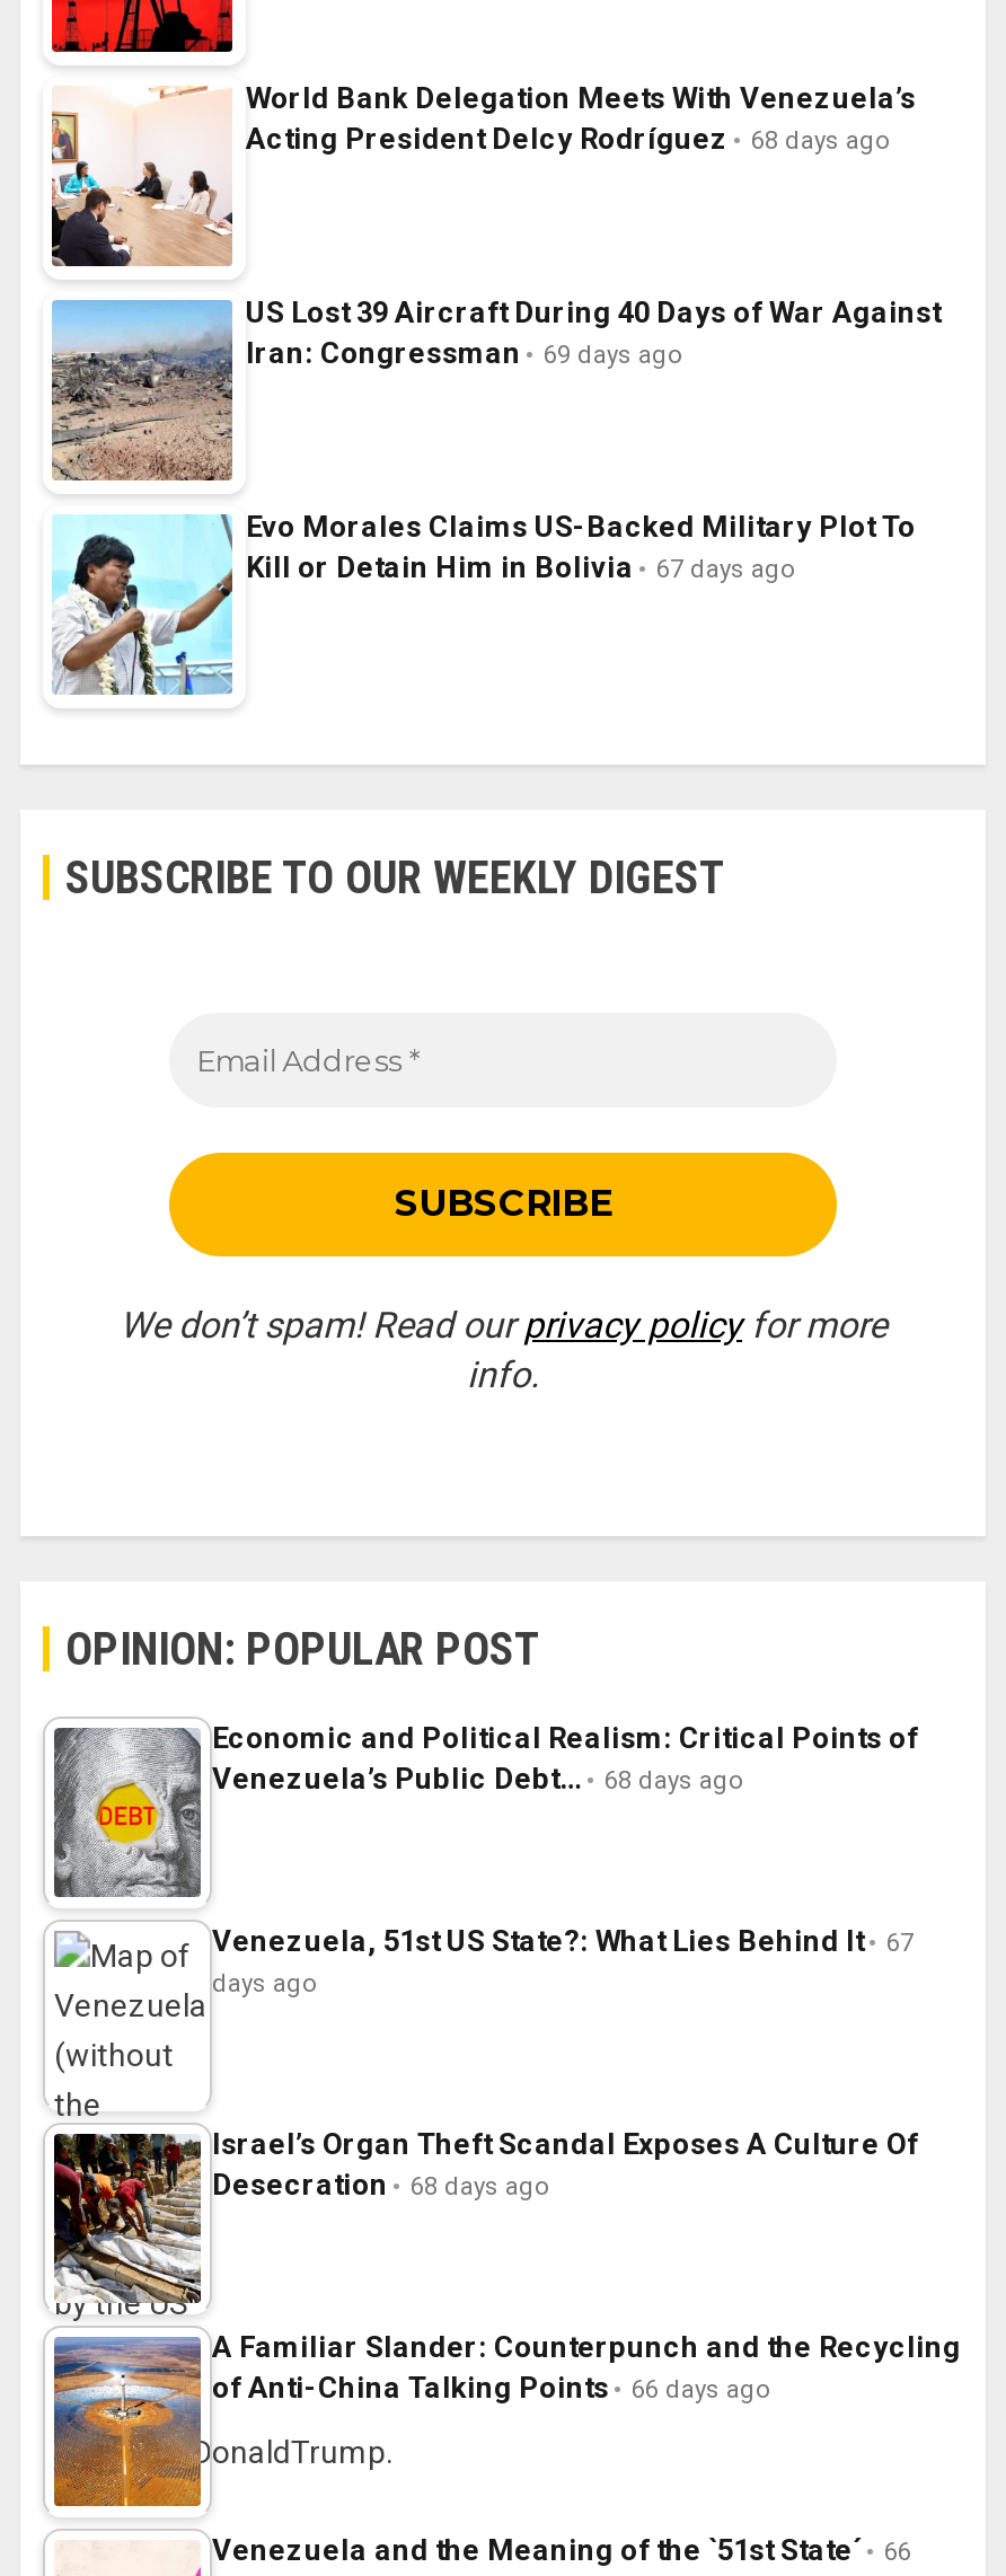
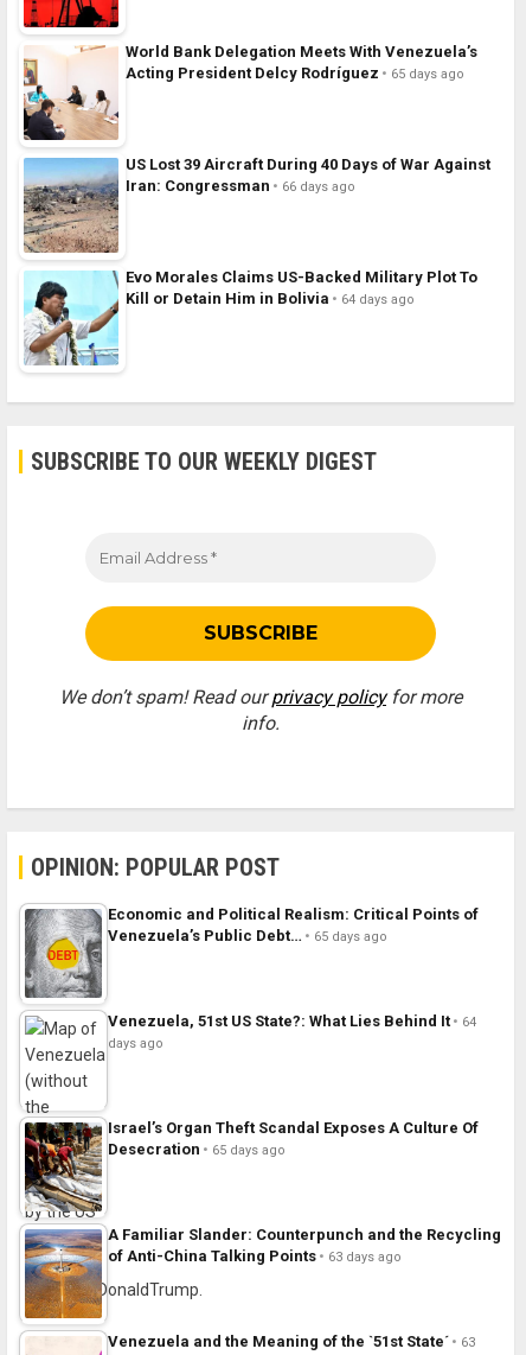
[246,122,891,156] Acting President Delcy Rodríguez 68 days ago -> [126,64,464,82] Acting President Delcy Rodríguez 65 days ago
[246,337,683,371] Iran: Congressman 69 days ago -> [126,177,355,195] Iran: Congressman 66 days ago
[246,551,796,585] Kill or Detain Him in Bolivia 67 days ago -> [126,290,415,308] Kill or Detain Him in Bolivia 64 days ago
[212,1762,744,1796] Venezuela’s Public Debt… 68 days ago -> [108,927,387,945] Venezuela’s Public Debt… 65 days ago
[212,1925,914,1959] Venezuela, 51st US State?: What Lies Behind It 67 -> [108,1012,476,1030] Venezuela, 51st US State?: What Lies Behind It 64
[212,2168,550,2202] Desecration 68 days ago -> [108,1141,286,1158] Desecration 65 days ago
[212,2371,771,2405] of Anti-China Talking Points 66 days ago -> [108,1247,402,1265] of Anti-China Talking Points 63 days ago
[212,2534,911,2568] Venezuela and the Meaning of the `51st State´ 66 -> [108,1333,475,1351] Venezuela and the Meaning of the `51st State´ 63

